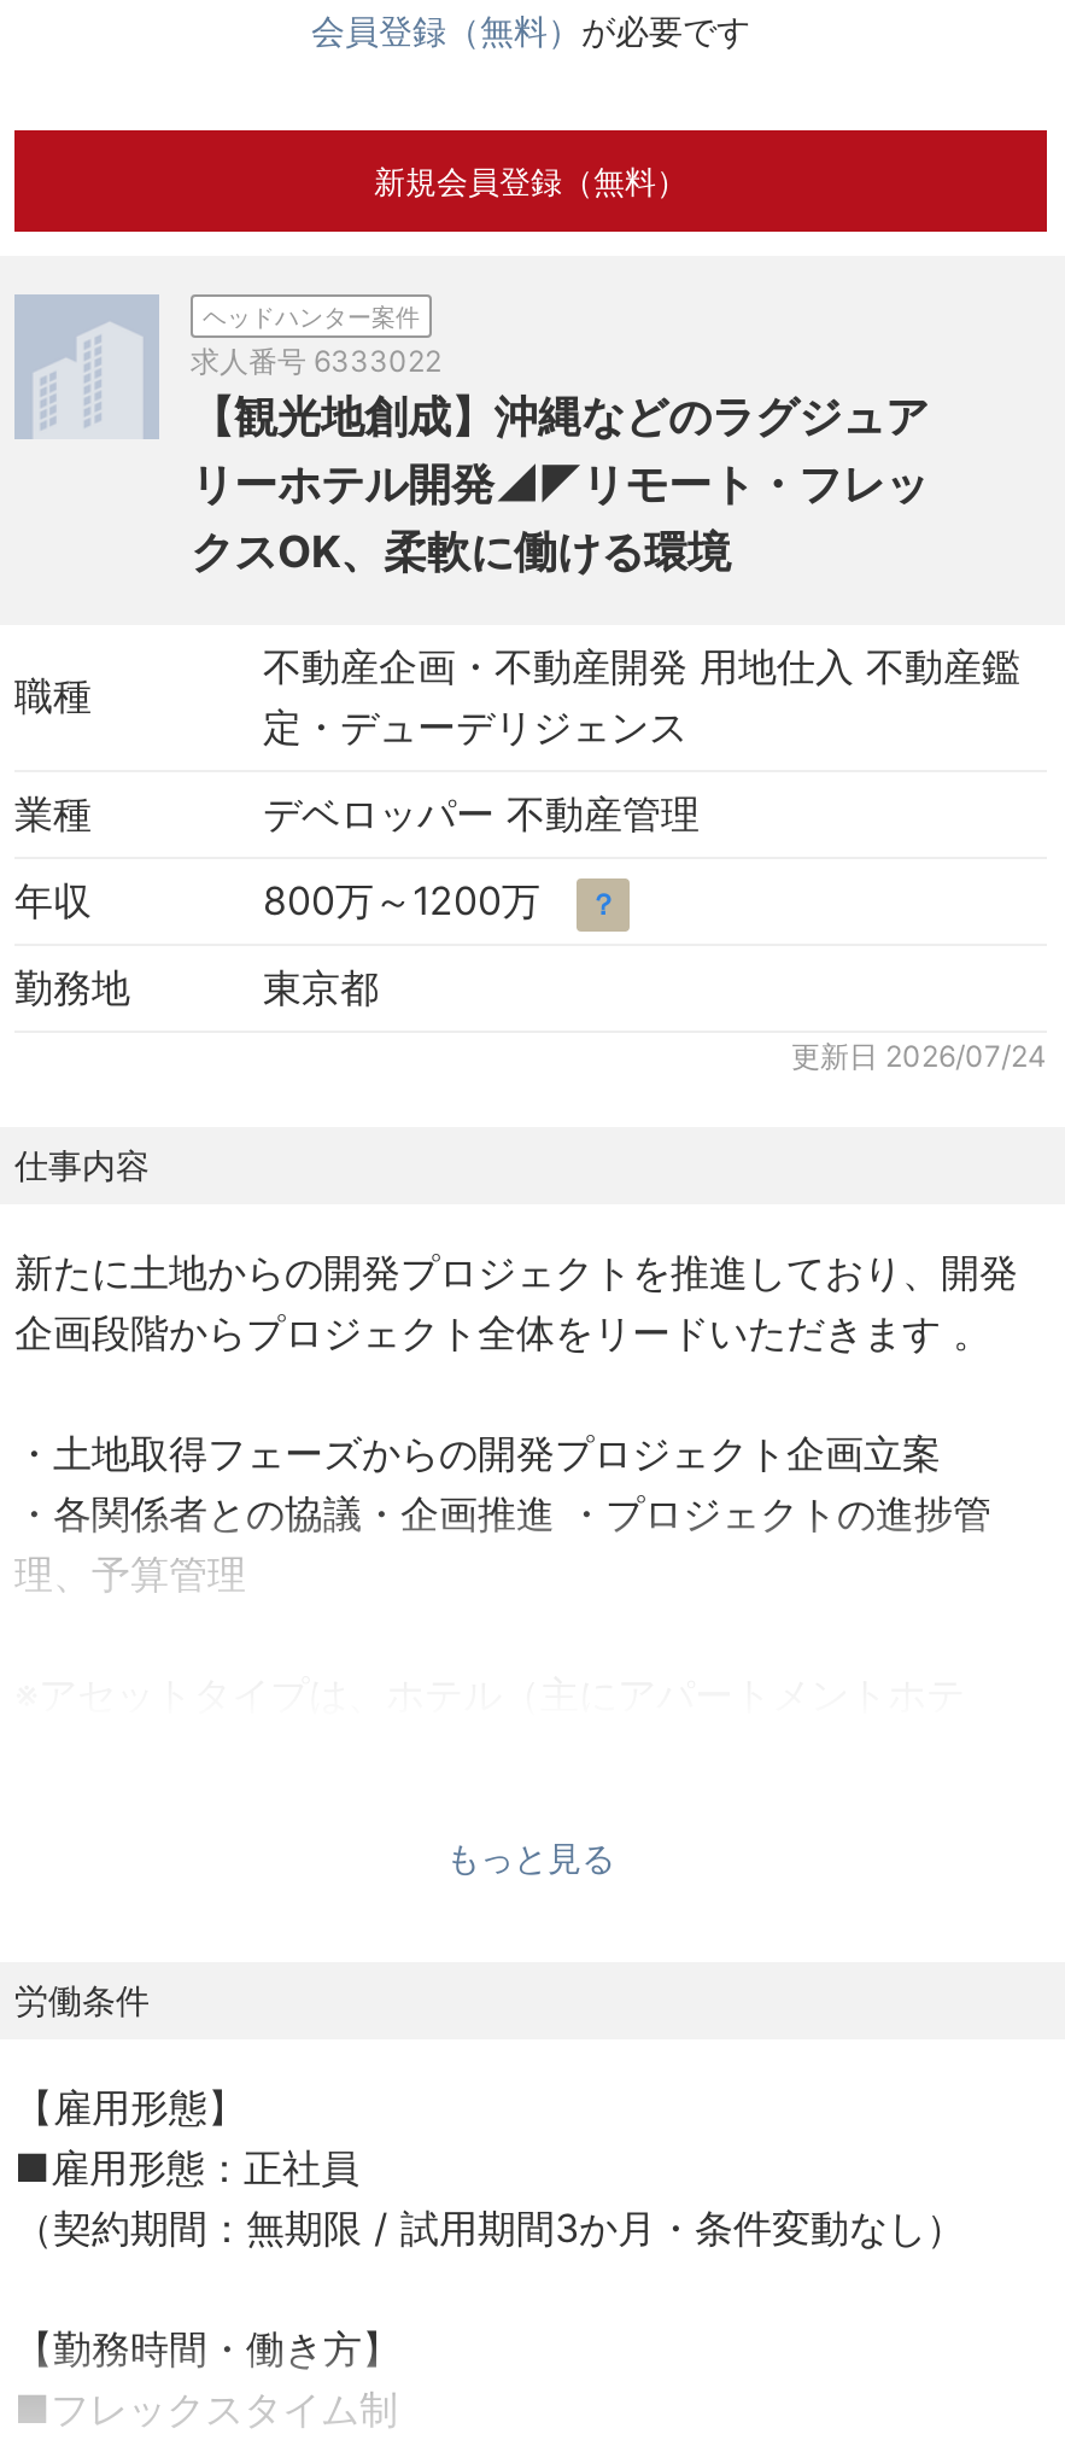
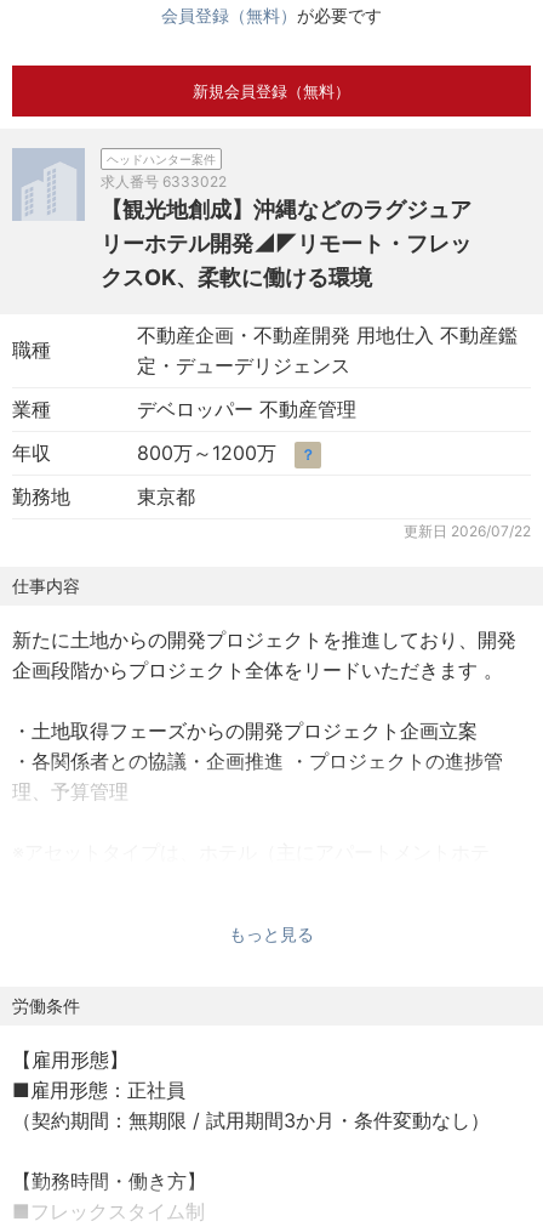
[791,1038,1047,1074] 更新日 2026/07/24 -> [404,522,531,540] 更新日 2026/07/22

